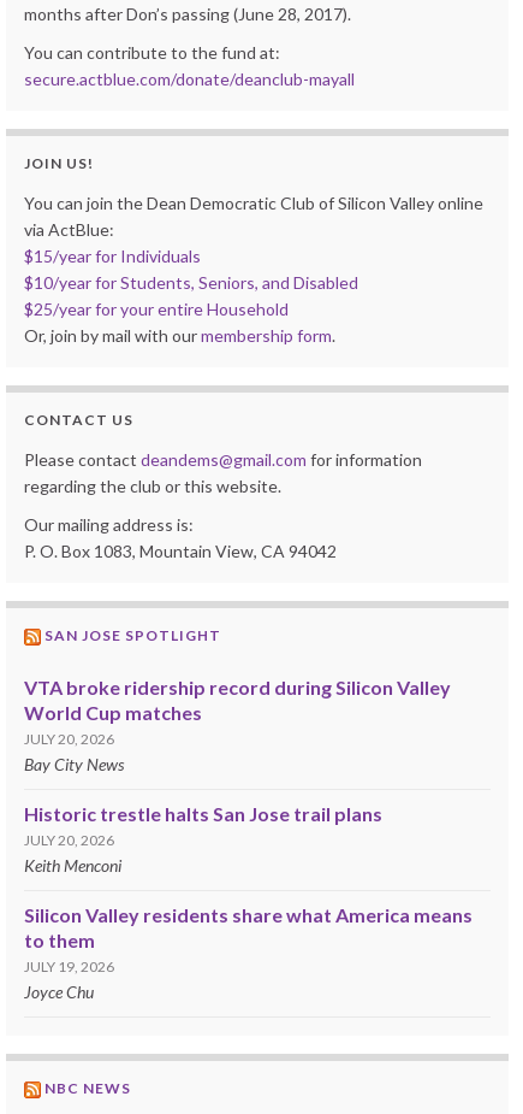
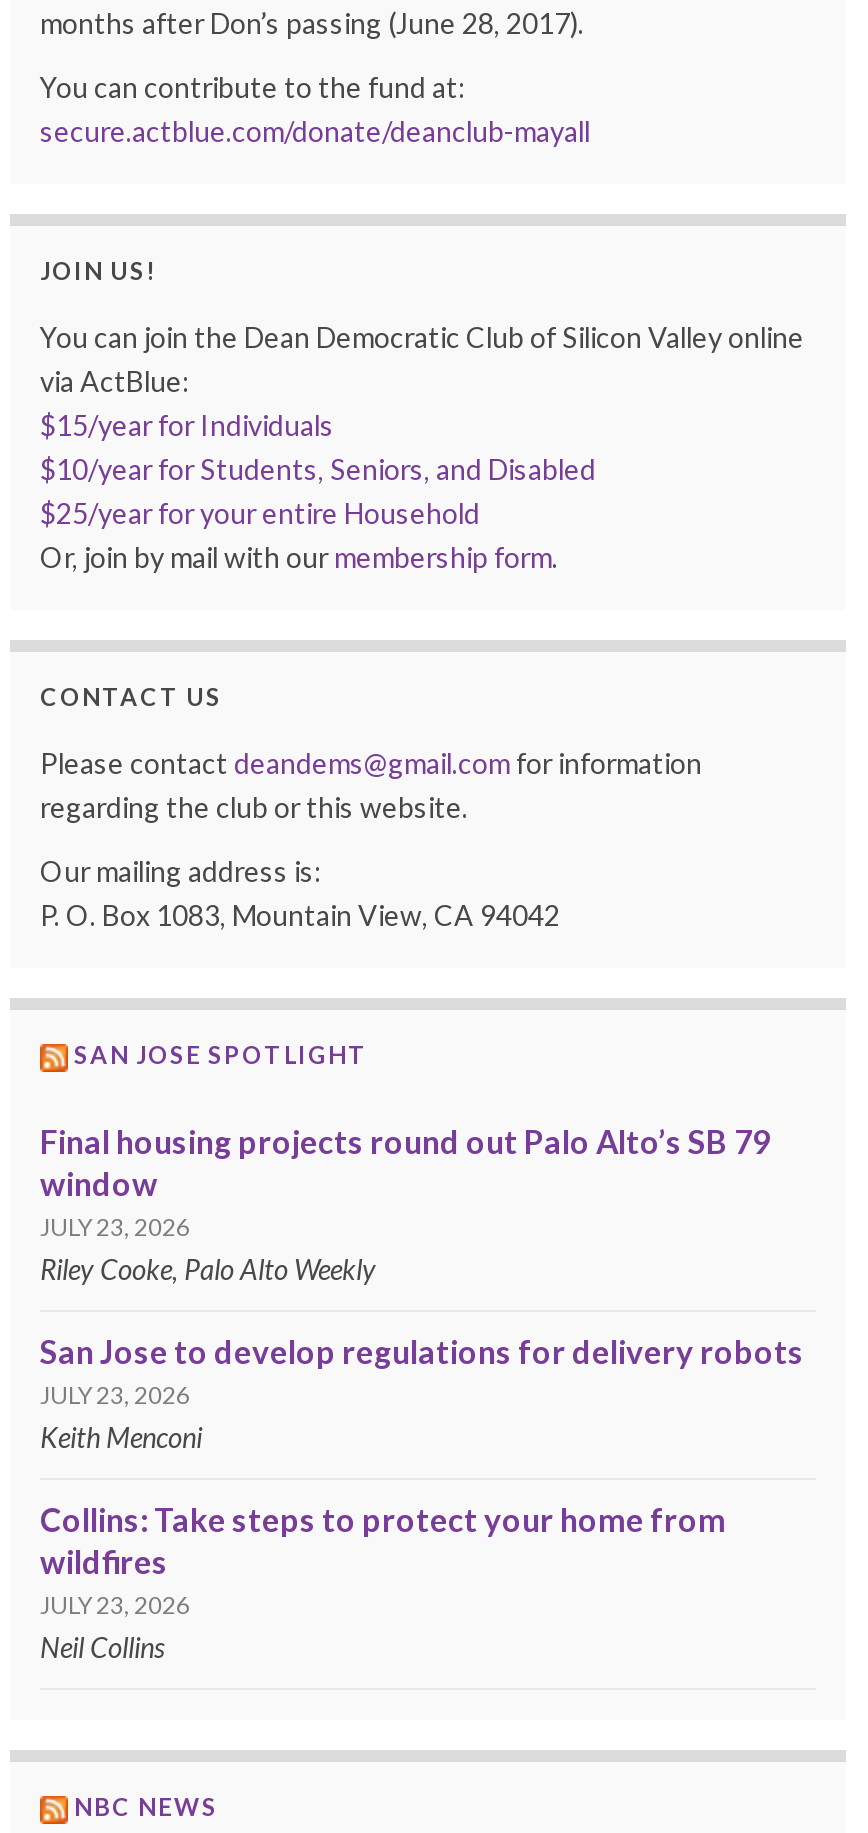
[24,676,451,775] VTA broke ridership record during Silicon Valley | World Cup matches | JULY 20, 2026 | Bay City News -> [40,1123,770,1287] Final housing projects round out Palo Alto’s SB 79 | window | JULY 23, 2026 | Riley Cooke, Palo Alto Weekly
[24,802,382,849] Historic trestle halts San Jose trail plans | JULY 20, 2026 -> [40,1333,804,1411] San Jose to develop regulations for delivery robots | JULY 23, 2026
[24,904,473,1002] Silicon Valley residents share what America means | to them | JULY 19, 2026 | Joyce Chu -> [40,1501,726,1665] Collins: Take steps to protect your home from | wildfires | JULY 23, 2026 | Neil Collins

